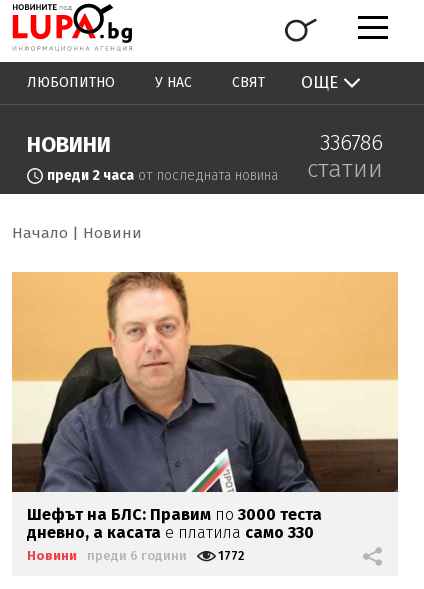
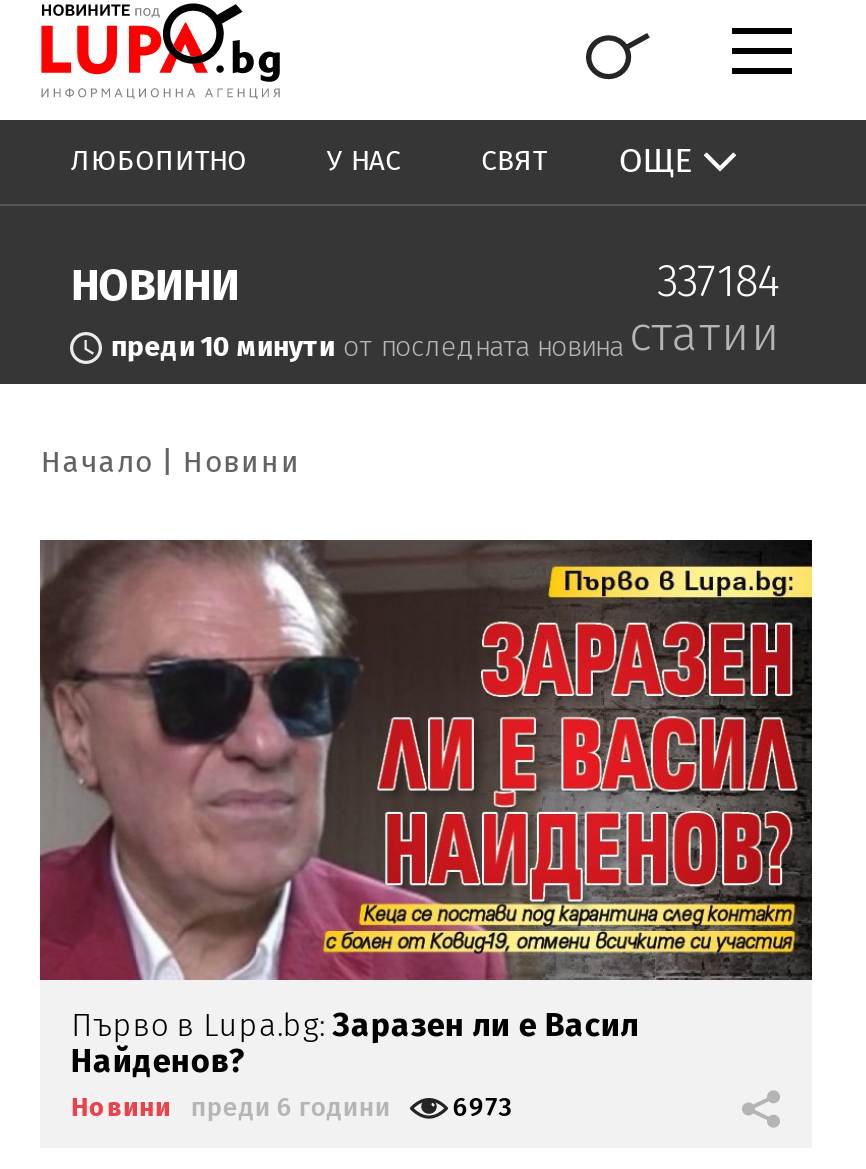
[320,129,383,156] 336786 -> [657,254,781,308] 337184
[47,167,278,184] преди 2 часа от последната новина -> [111,330,623,364] преди 10 минути от последната новина
[11,271,399,542] [image] | Шефът на БЛС: Правим по 3000 теста | дневно, а касатае платила само 330 -> [38,538,814,1080] [image] | Първо в Lupa.bg: Заразен ли е Васил | Найденов?
[218,548,244,563] 1772 -> [453,1092,511,1122] 6973

